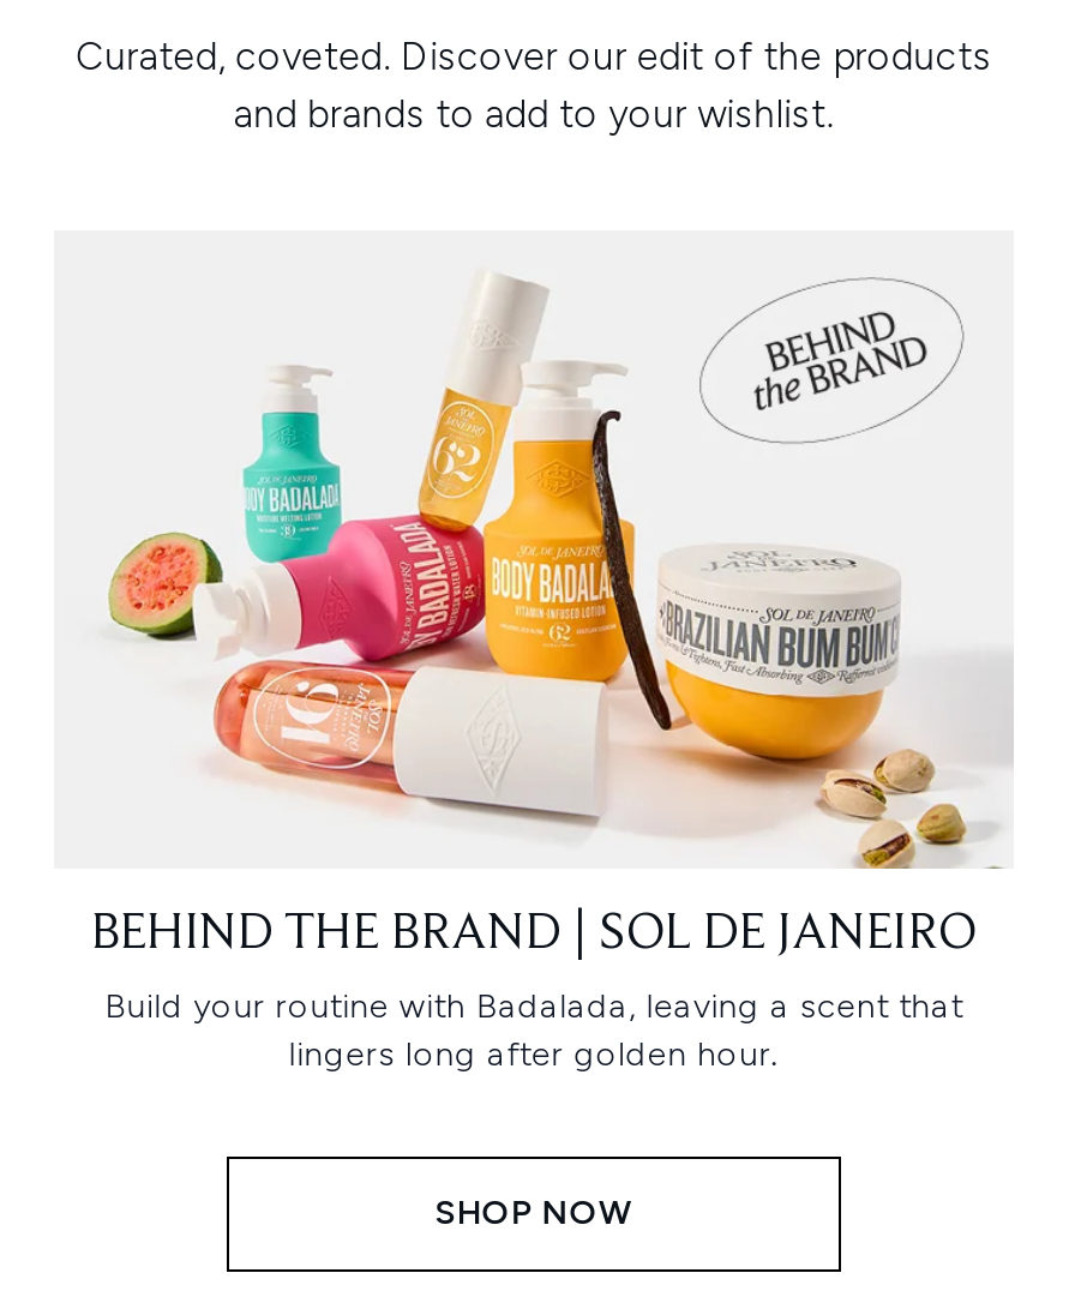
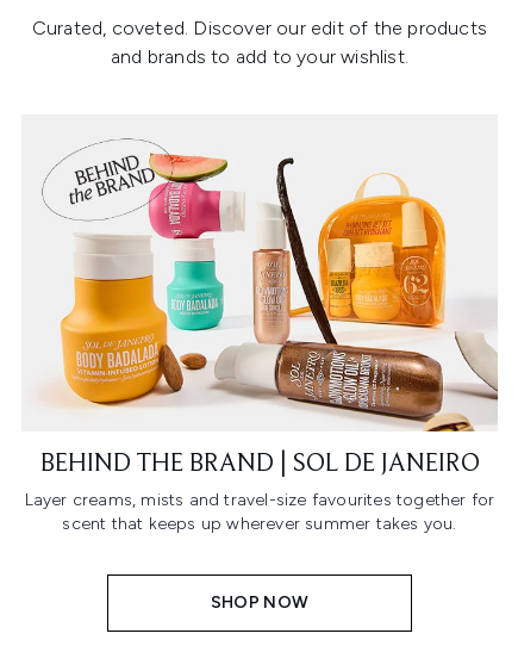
[107,276,1014,871] [image] -> [42,138,499,433] [image]
[105,987,963,1076] Build your routine with Badalada, leaving a scent that | lingers long after golden hour. -> [25,490,495,534] Layer creams, mists and travel-size favourites together for | scent that keeps up wherever summer takes you.

